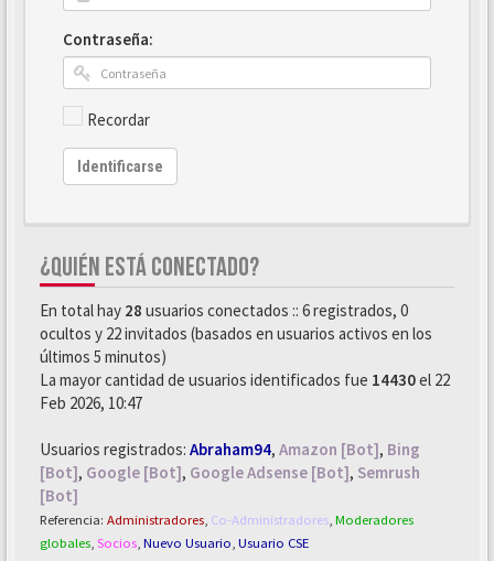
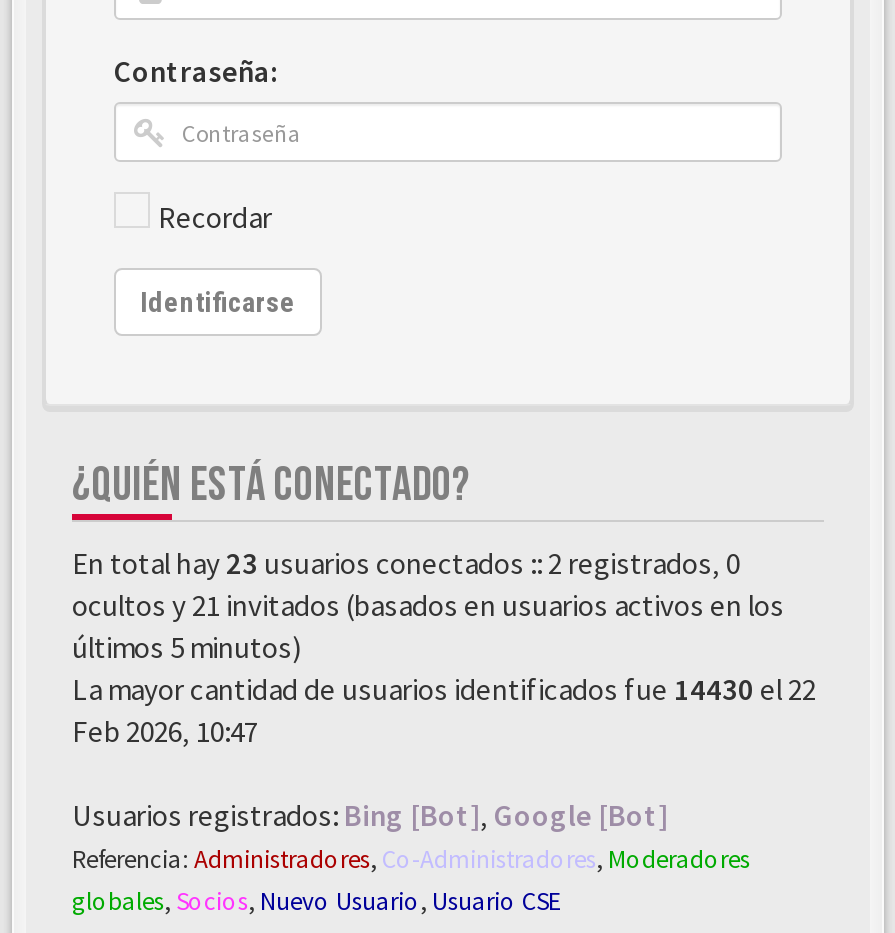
[40,300,408,321] En total hay 28 usuarios conectados :: 6 registrados, 0 -> [72,544,740,582] En total hay 23 usuarios conectados :: 2 registrados, 0
[40,323,432,344] ocultos y 22 invitados (basados en usuarios activos en los -> [72,586,784,624] ocultos y 21 invitados (basados en usuarios activos en los
[40,439,420,506] Usuarios registrados: Abraham94, Amazon [Bot], Bing | [Bot], Google [Bot], Google Adsense [Bot], Semrush | [Bot] -> [72,796,668,834] Usuarios registrados: Bing [Bot], Google [Bot]

